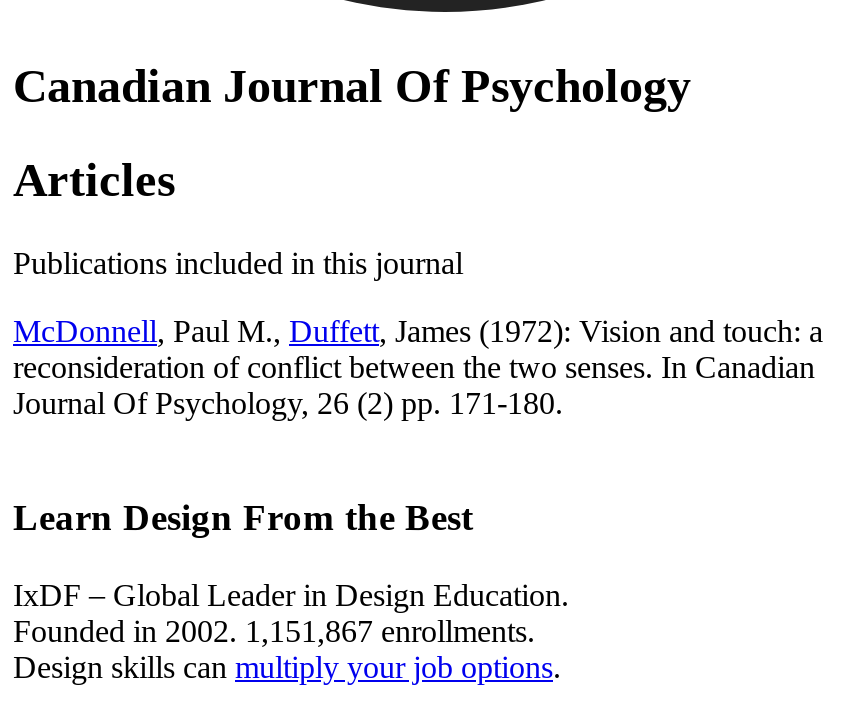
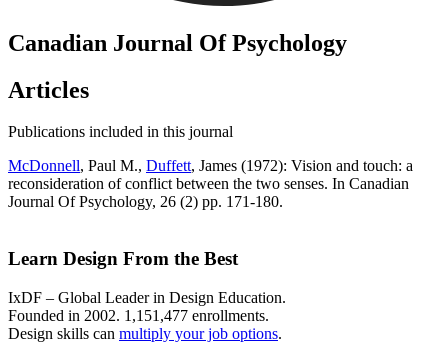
[13,614,535,648] Founded in 2002. 1,151,867 enrollments. -> [8,307,269,324] Founded in 2002. 1,151,477 enrollments.

